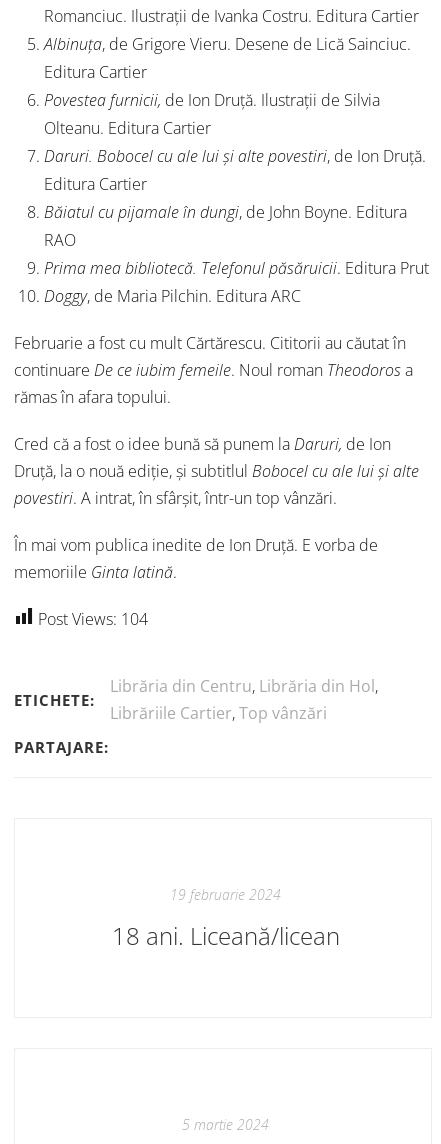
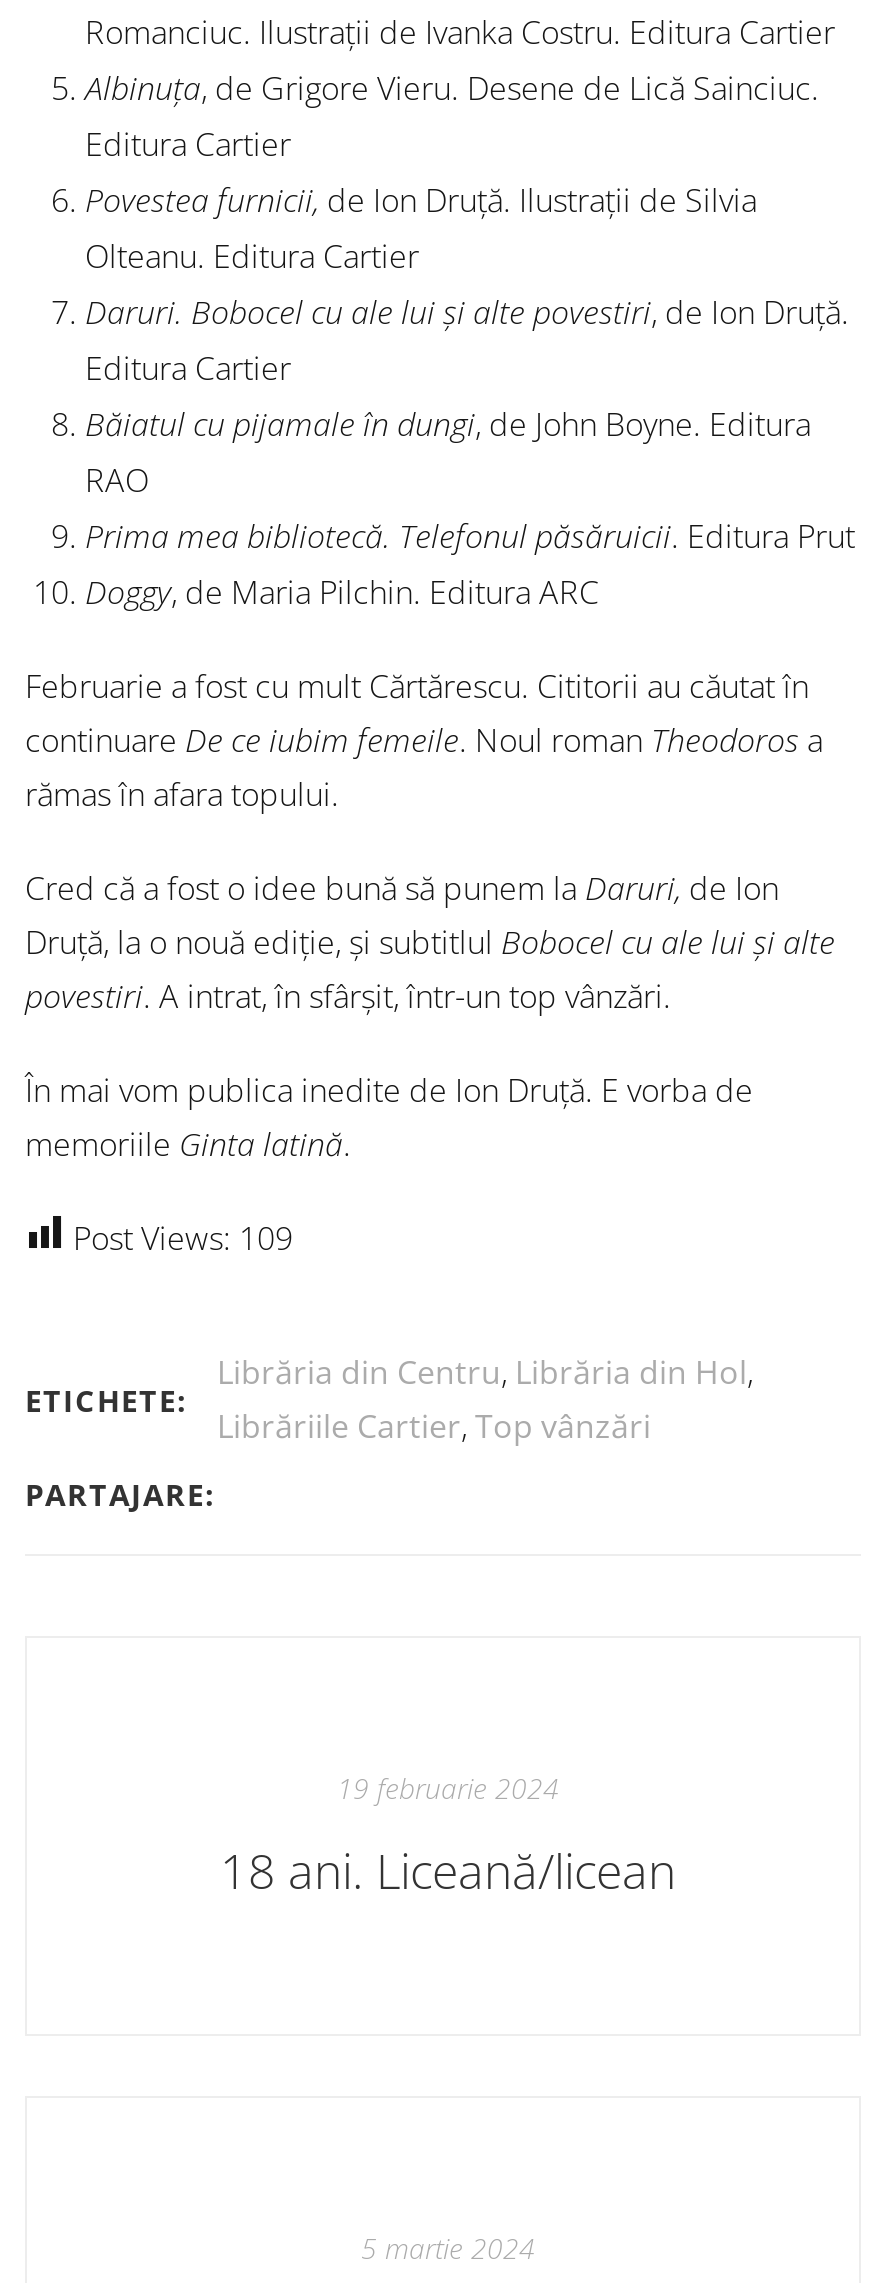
[38,608,148,630] Post Views: 104 -> [73,1215,293,1259] Post Views: 109

